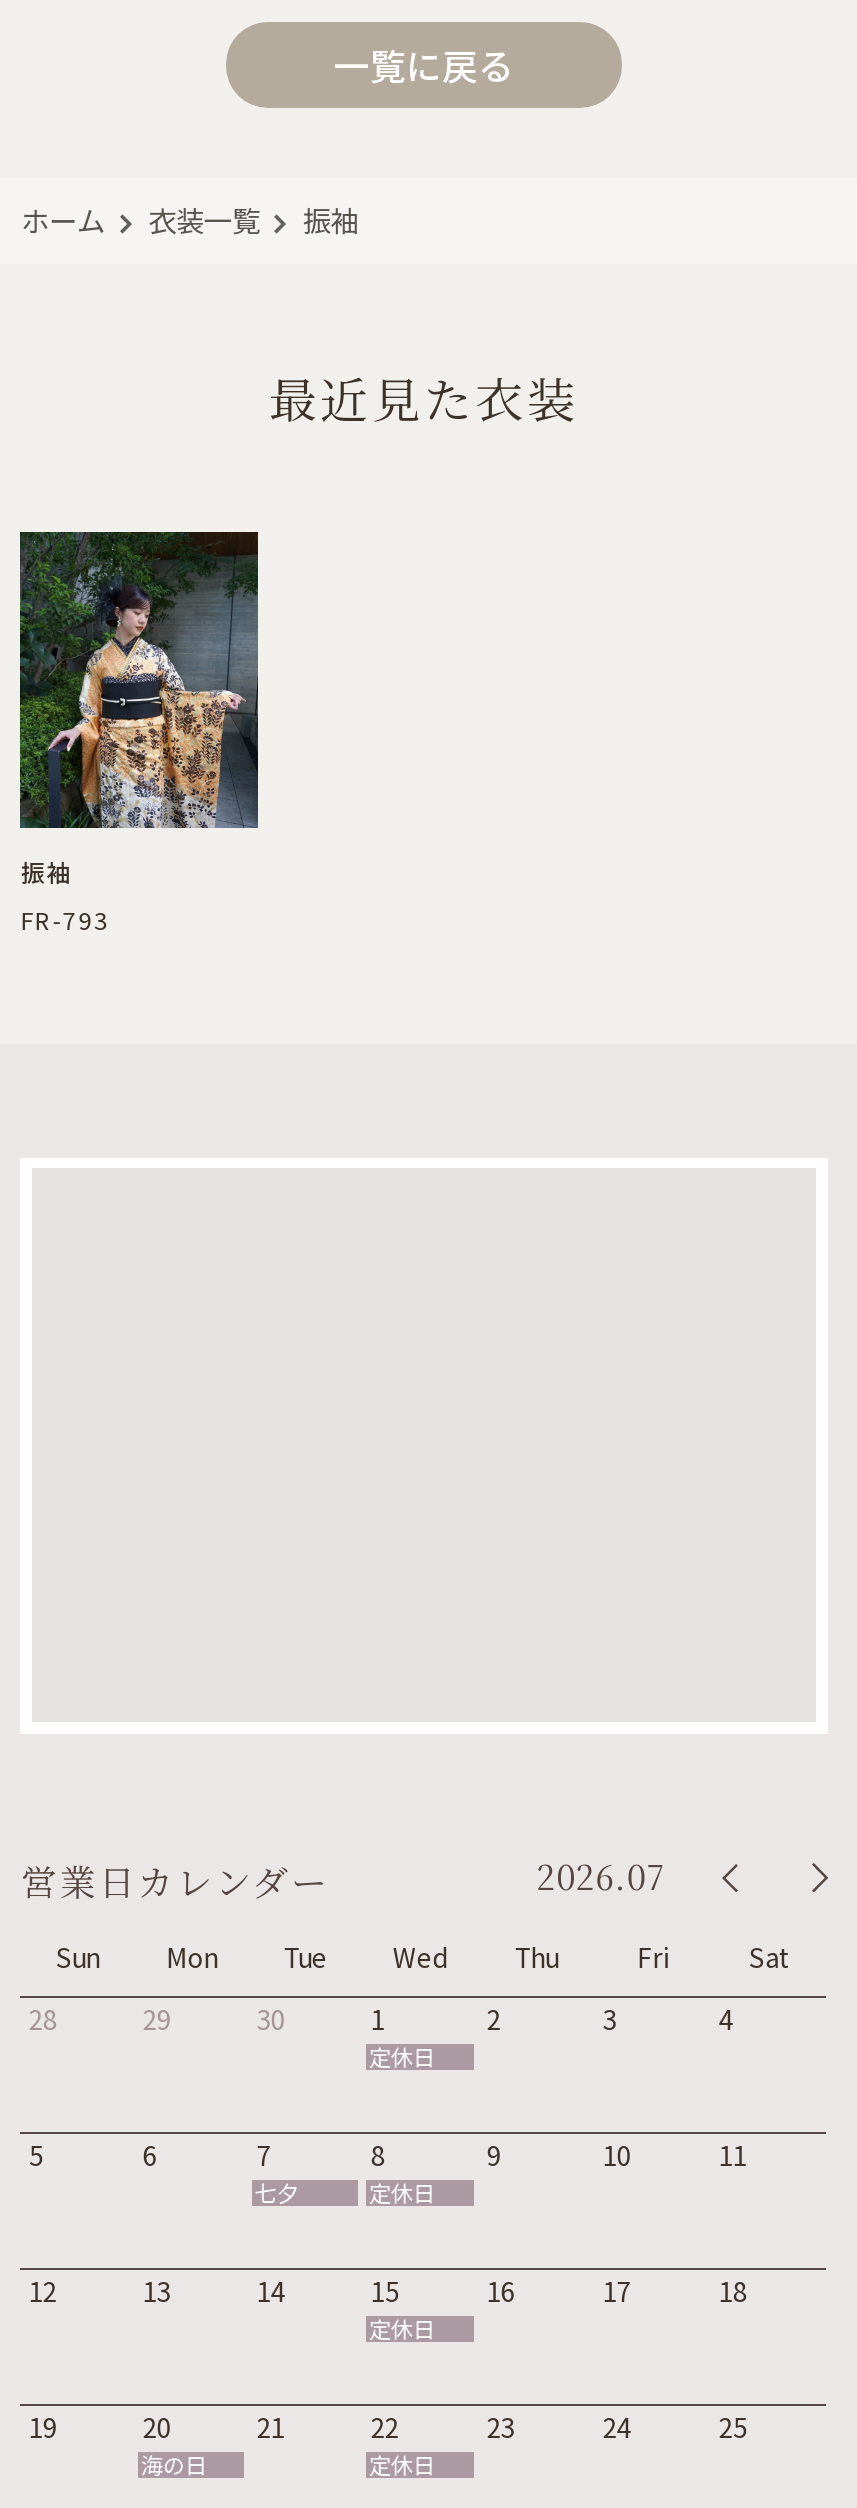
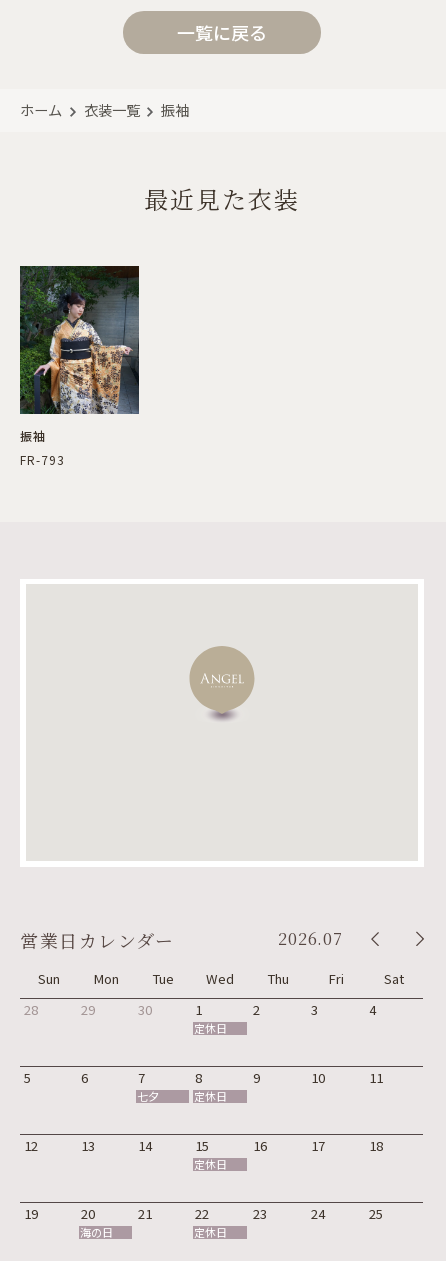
none -> [189,646,255,720] [image]

